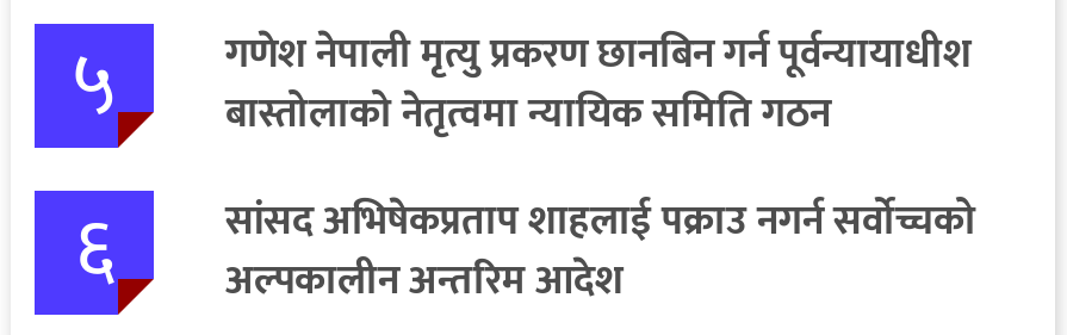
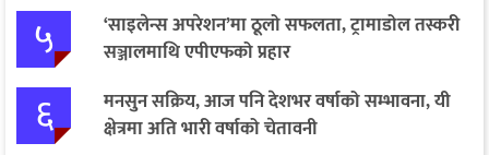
[225,22,972,148] गणेश नेपाली मृत्यु प्रकरण छानबिन गर्न पूर्वन्यायाधीश | बास्तोलाको नेतृत्वमा न्यायिक समिति गठन -> [104,10,460,68] ‘साइलेन्स अपरेशन’मा ठूलो सफलता, ट्रामाडोल तस्करी | सञ्जालमाथि एपीएफको प्रहार
[225,189,976,315] सांसद अभिषेकप्रताप शाहलाई पक्राउ नगर्न सर्वोच्चको | अल्पकालीन अन्तरिम आदेश -> [104,86,451,144] मनसुन सक्रिय, आज पनि देशभर वर्षाको सम्भावना, यी | क्षेत्रमा अति भारी वर्षाको चेतावनी

